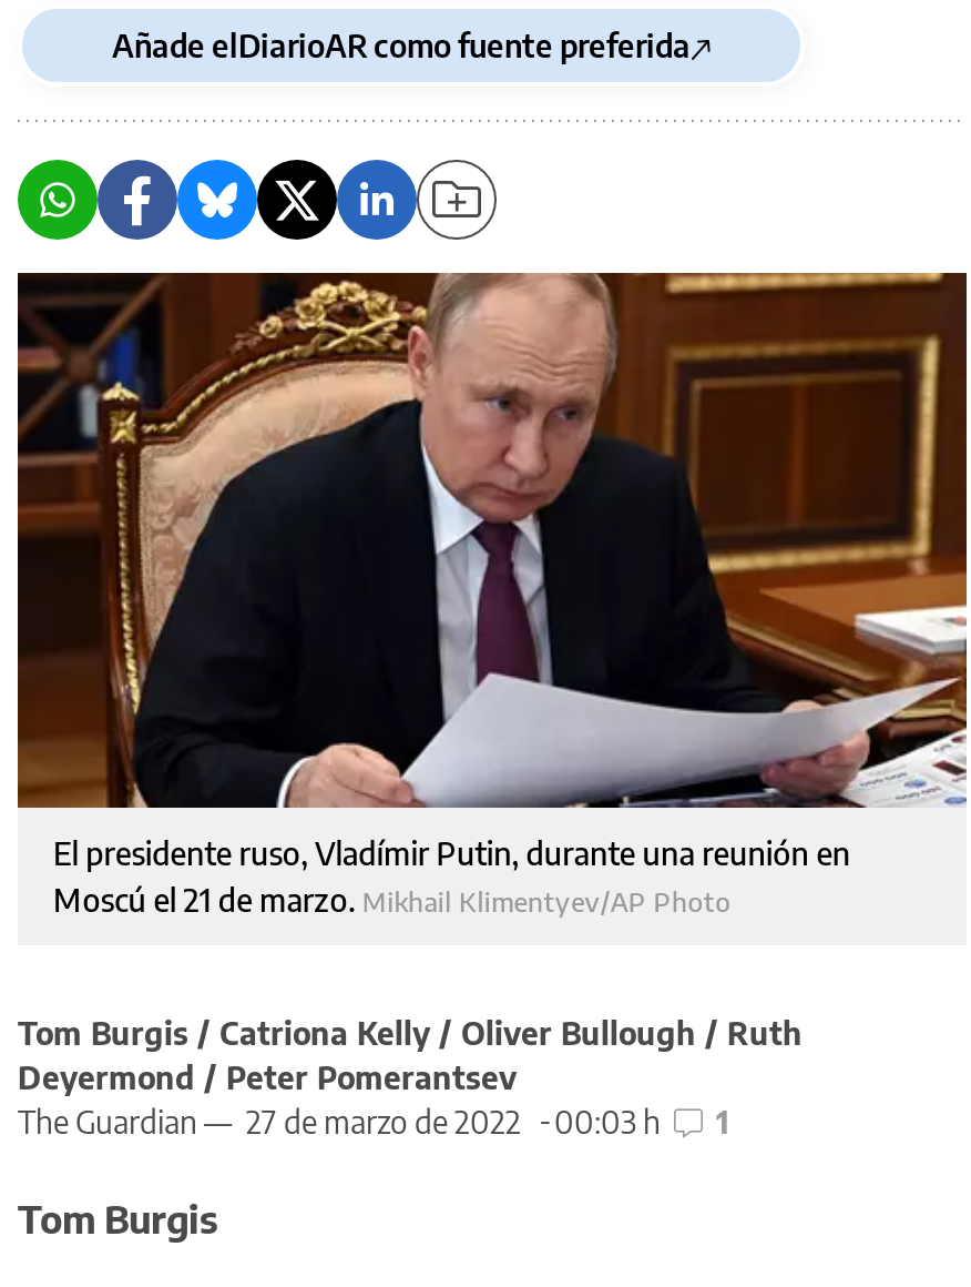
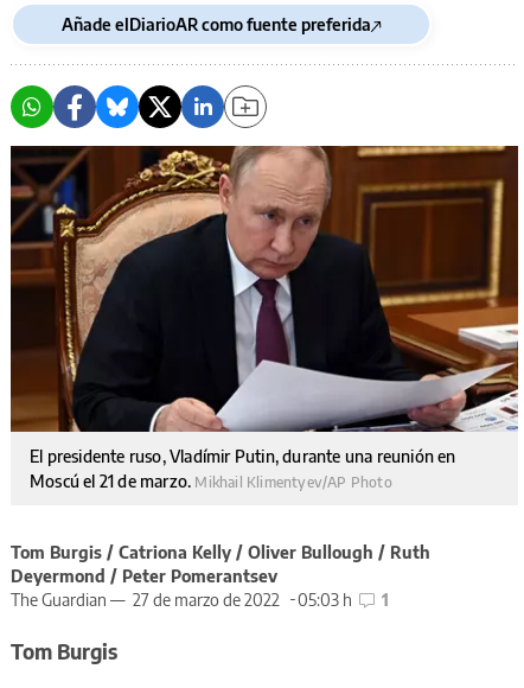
[18,1103,729,1141] The Guardian — 27 de marzo de 2022 00:03 h 1 -> [11,590,389,610] The Guardian — 27 de marzo de 2022 05:03 h 1

